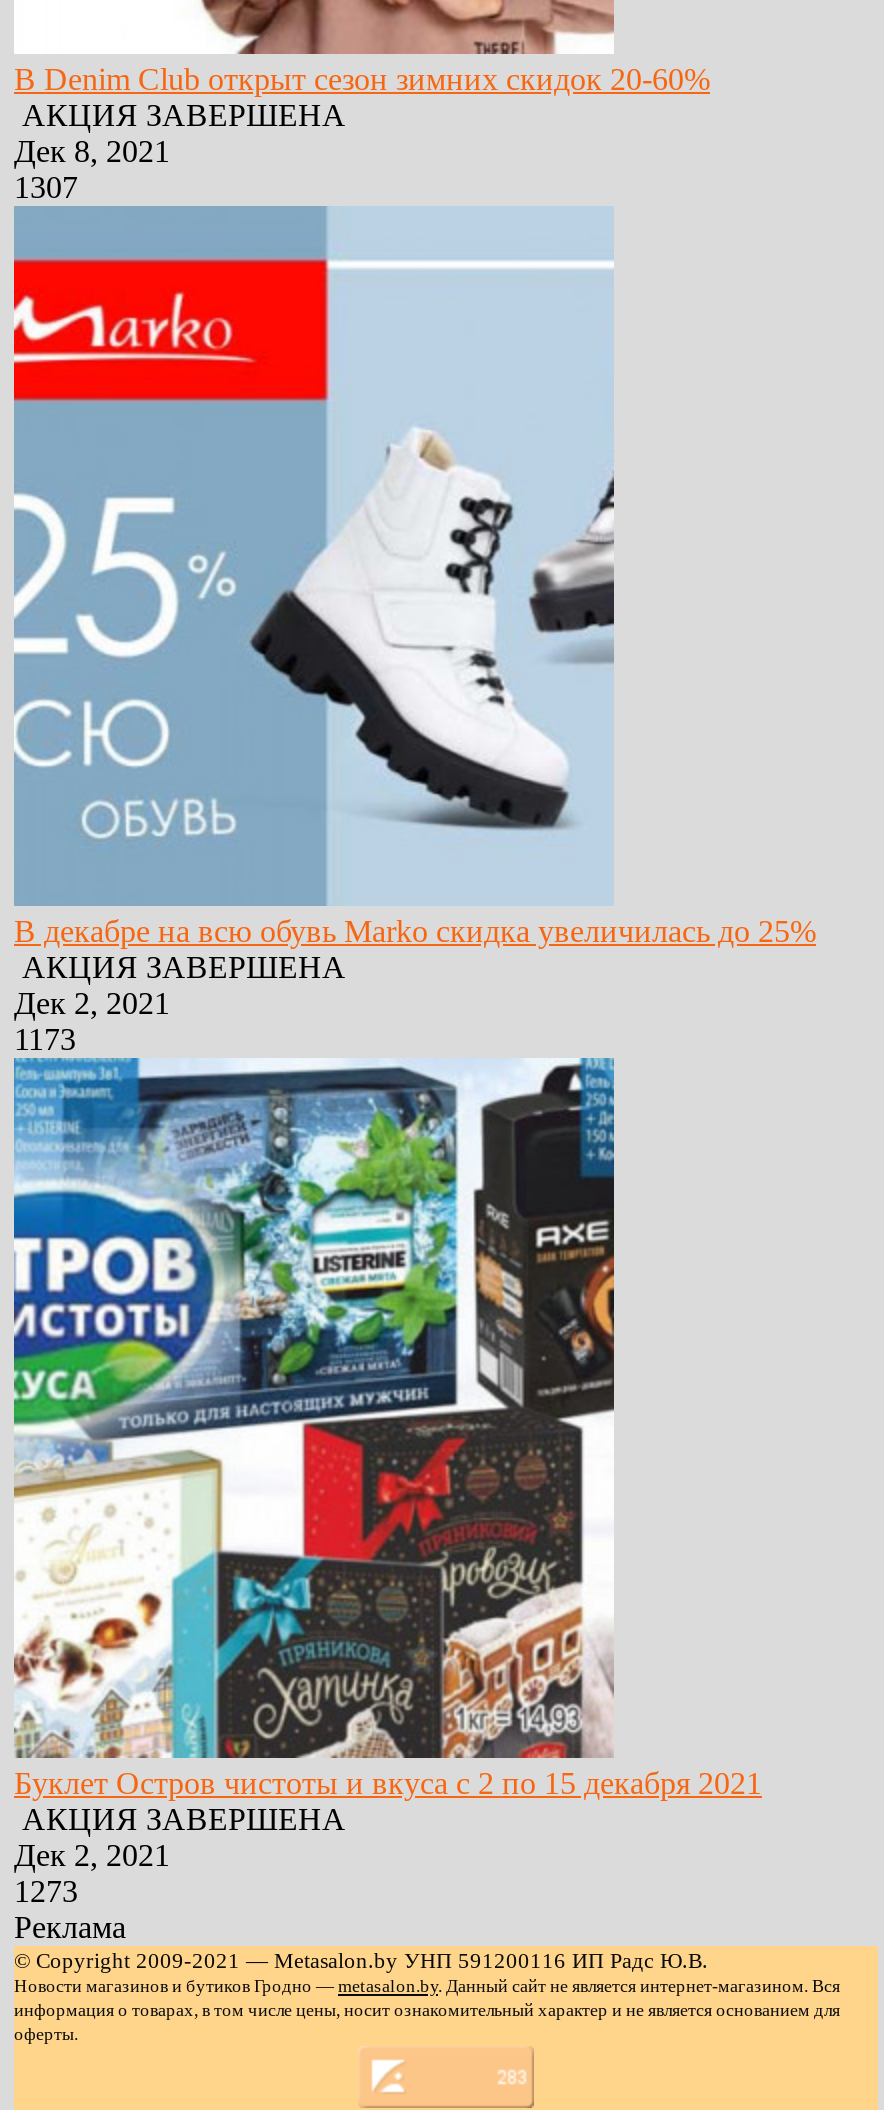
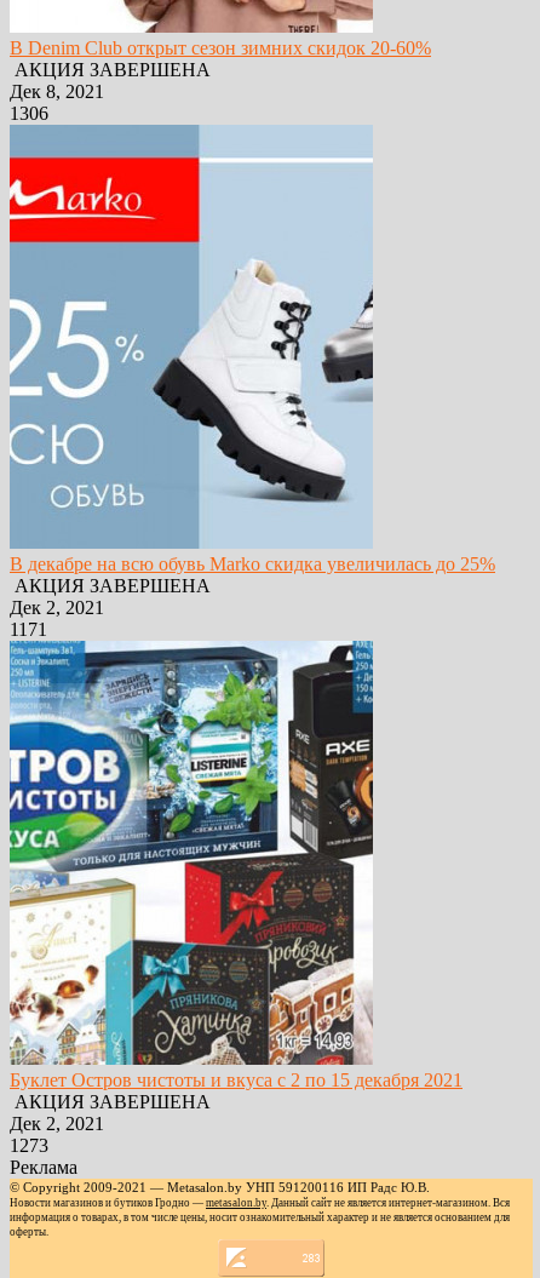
[14,171,78,205] 1307 -> [10,104,48,124] 1306
[14,1023,76,1057] 1173 -> [10,620,47,640] 1171

